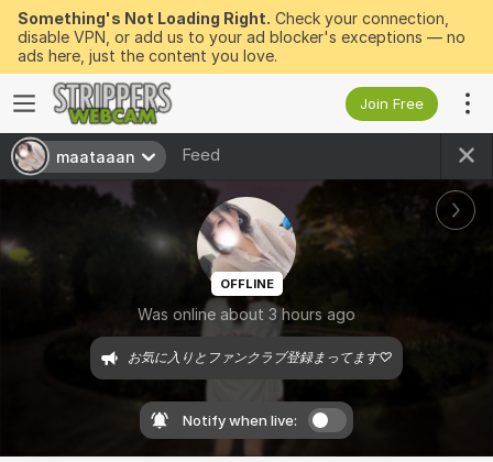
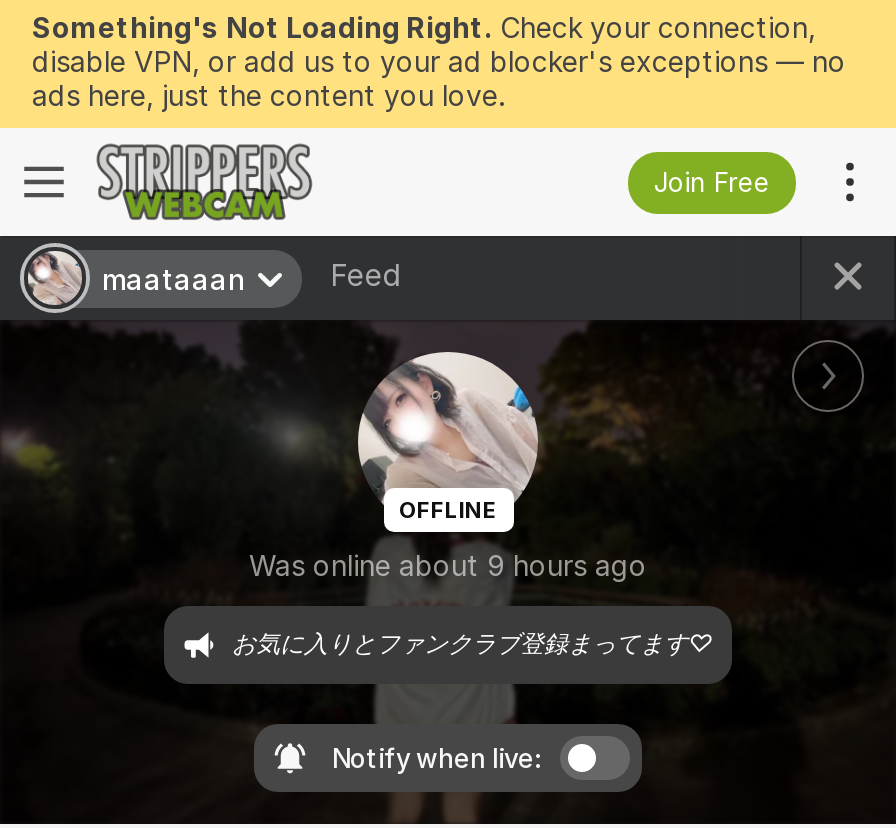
[138,305,355,324] Was online about 3 hours ago -> [249,549,647,583] Was online about 9 hours ago

